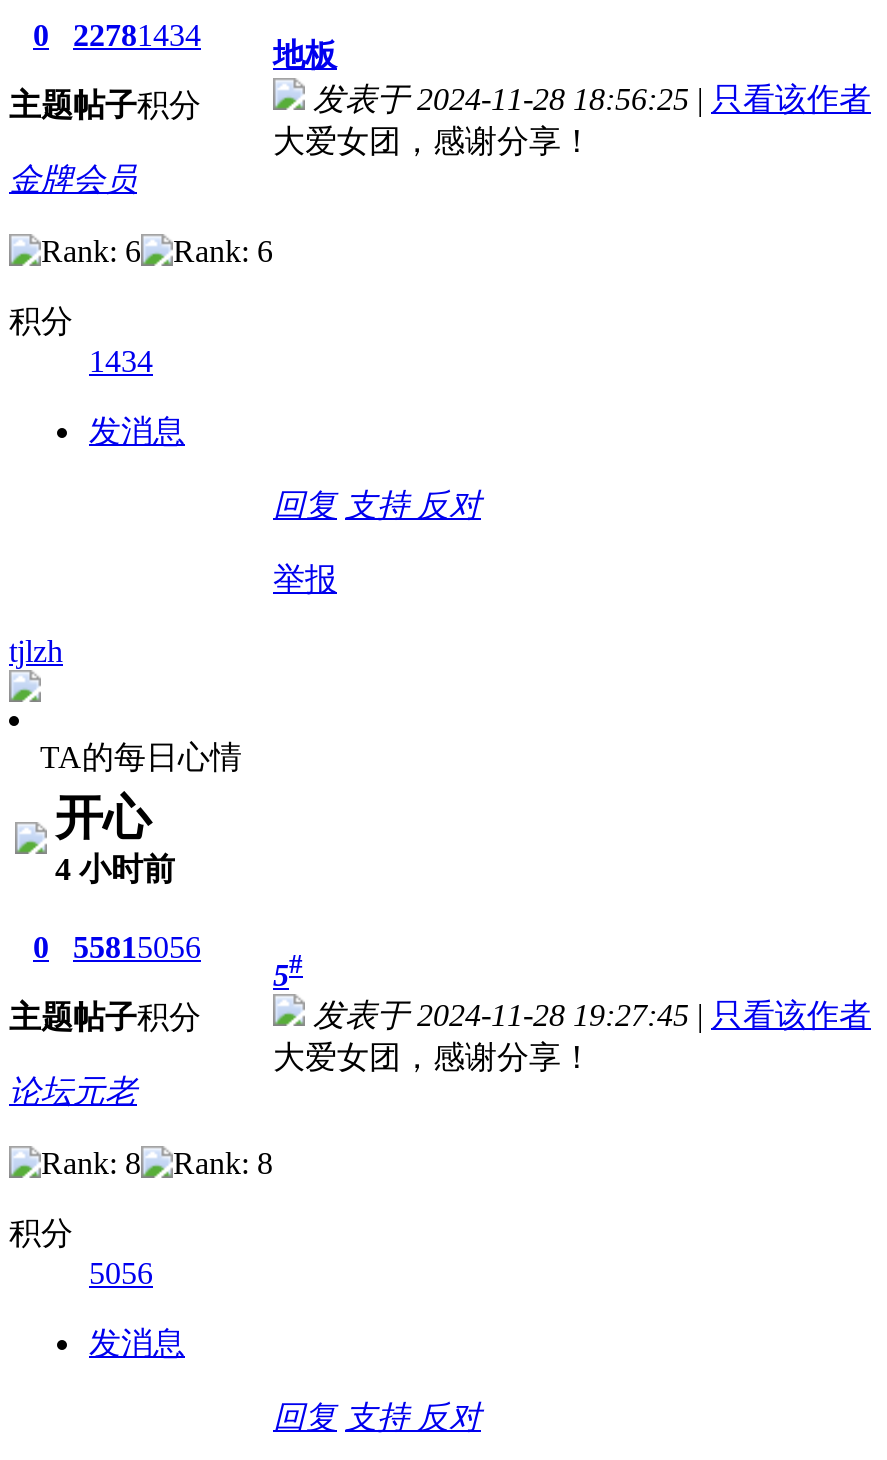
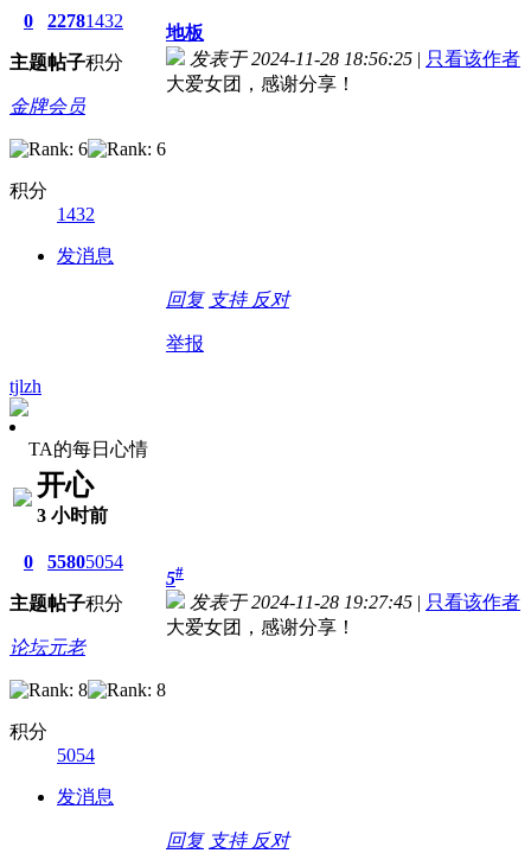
[33,18,201,52] 0 2278 1434 -> [24,10,123,31] 0 2278 1432
[89,344,153,378] 1434 -> [57,204,95,224] 1432
[55,852,175,886] 4 小时前 -> [37,505,108,525] 3 小时前
[73,930,137,964] 5581 -> [47,551,85,572] 5580
[137,930,201,964] 5056 -> [85,551,123,572] 5054
[89,1256,153,1290] 5056 -> [57,745,95,765] 5054

